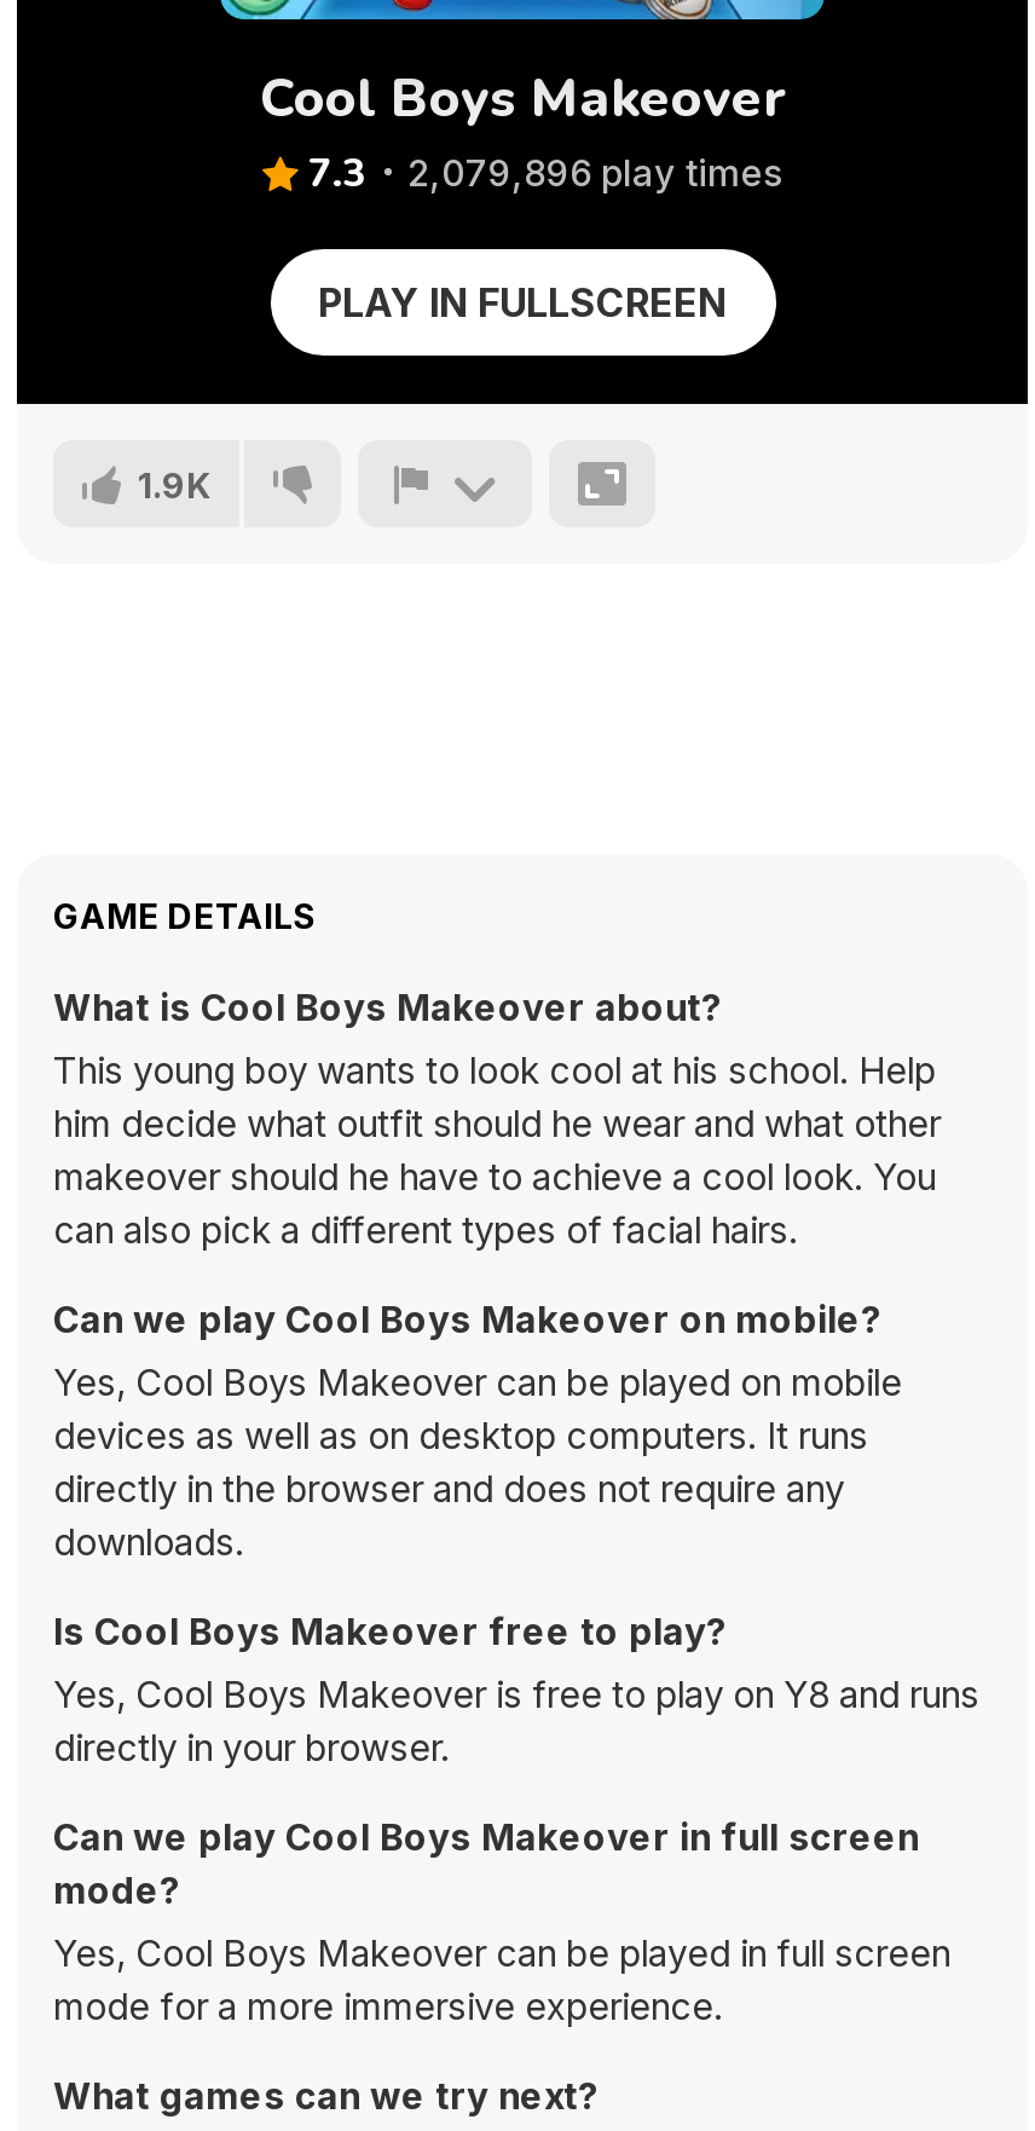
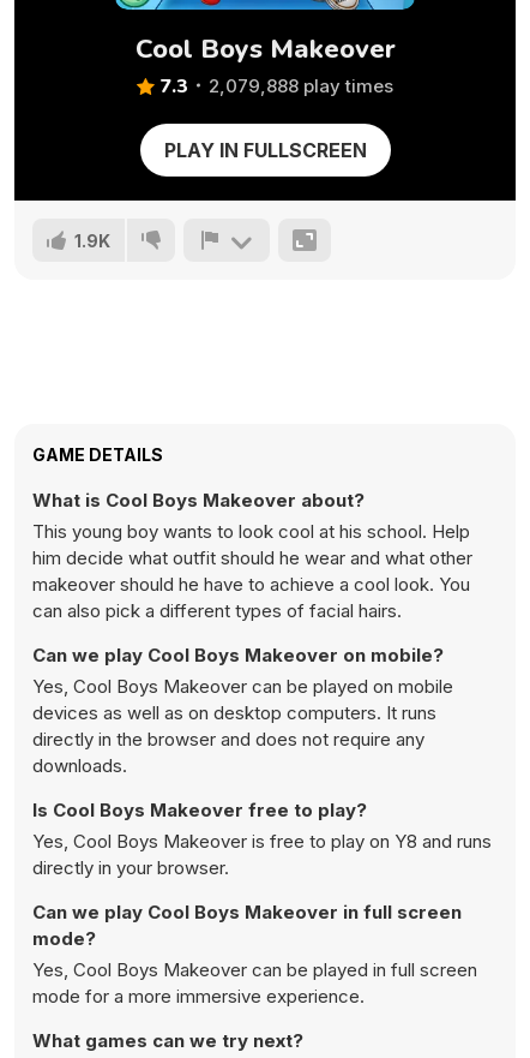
[308,148,782,201] 7.3 2,079,896 play times -> [159,73,393,100] 7.3 2,079,888 play times

